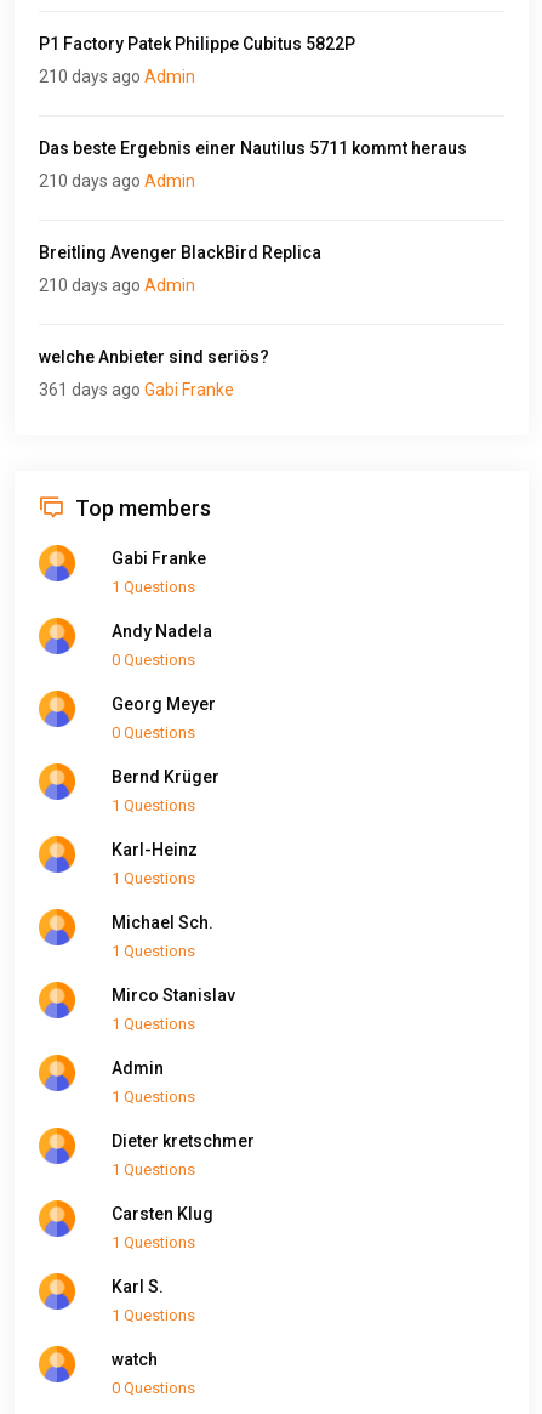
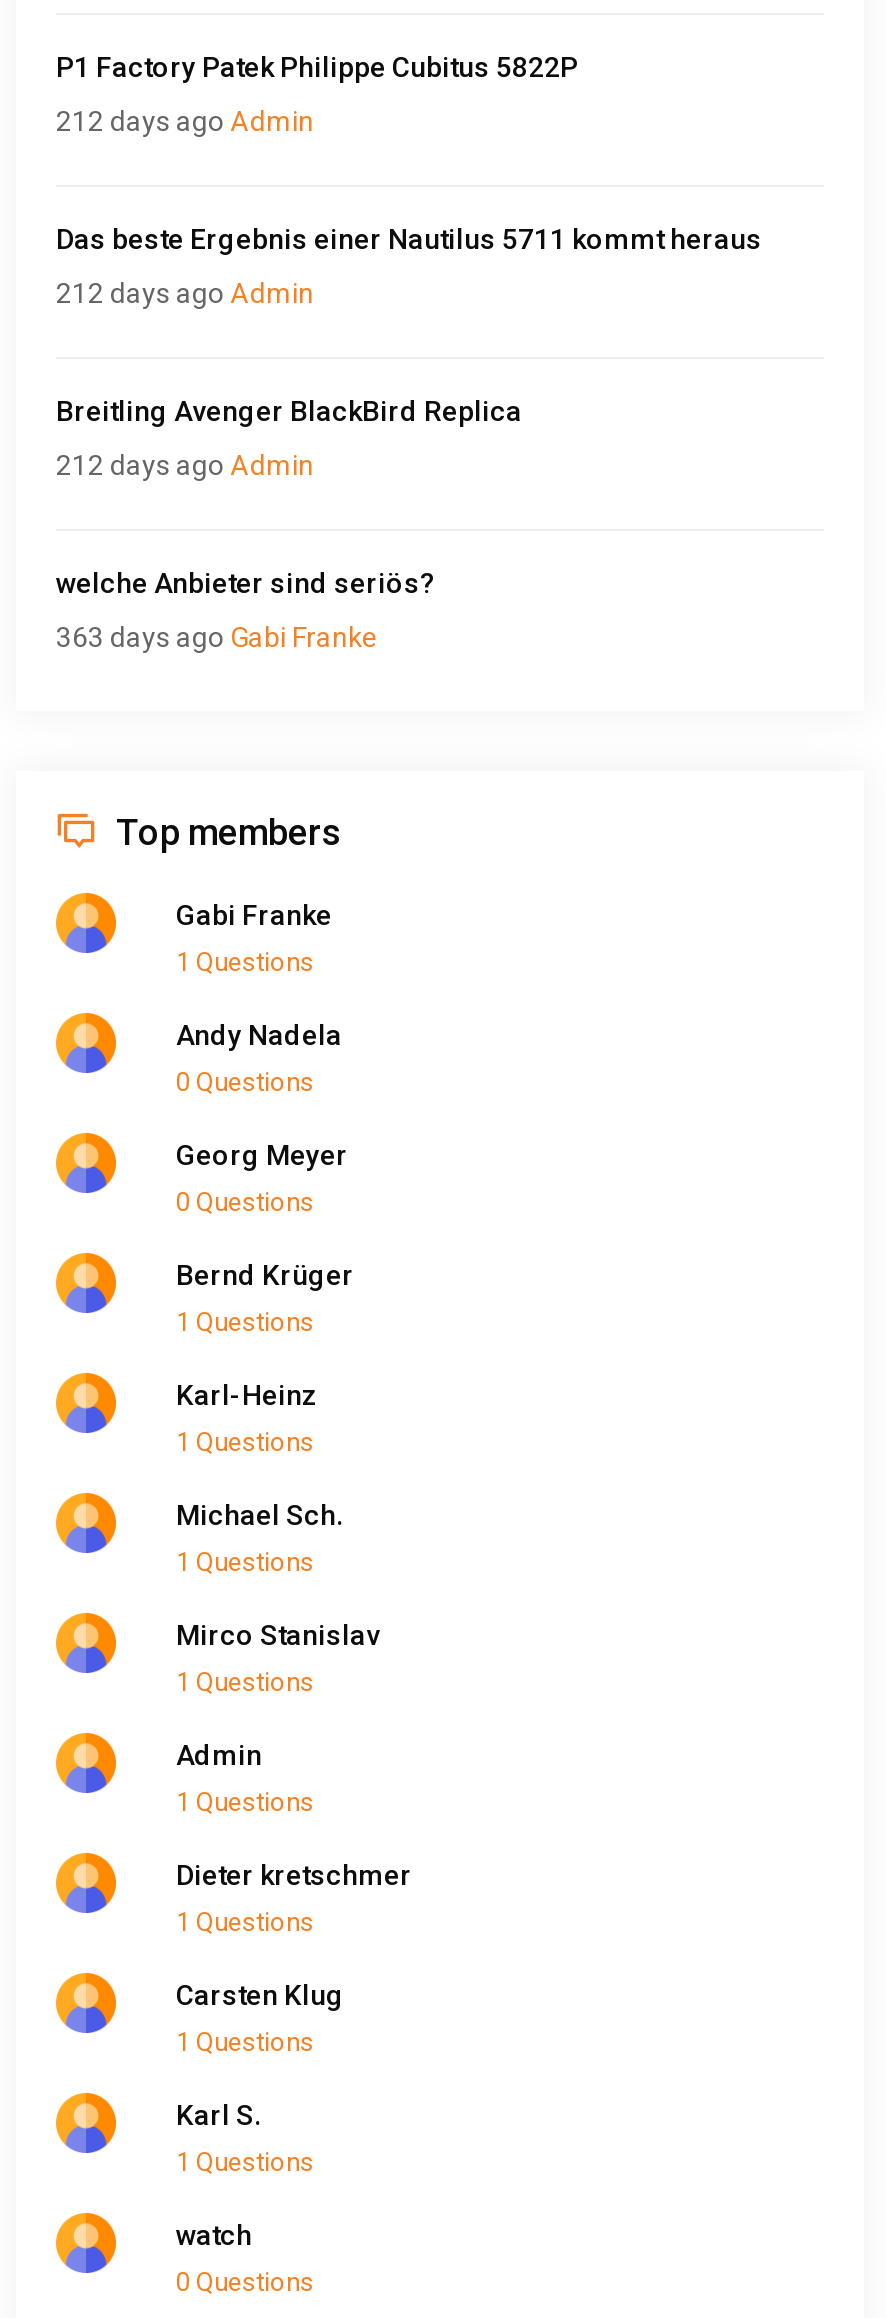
[39,67,195,87] 210 days ago Admin -> [56,106,314,138] 212 days ago Admin
[39,172,195,191] 210 days ago Admin -> [56,278,314,310] 212 days ago Admin
[39,276,195,295] 210 days ago Admin -> [56,450,314,482] 212 days ago Admin
[39,380,234,400] 361 days ago Gabi Franke -> [56,622,378,654] 363 days ago Gabi Franke

